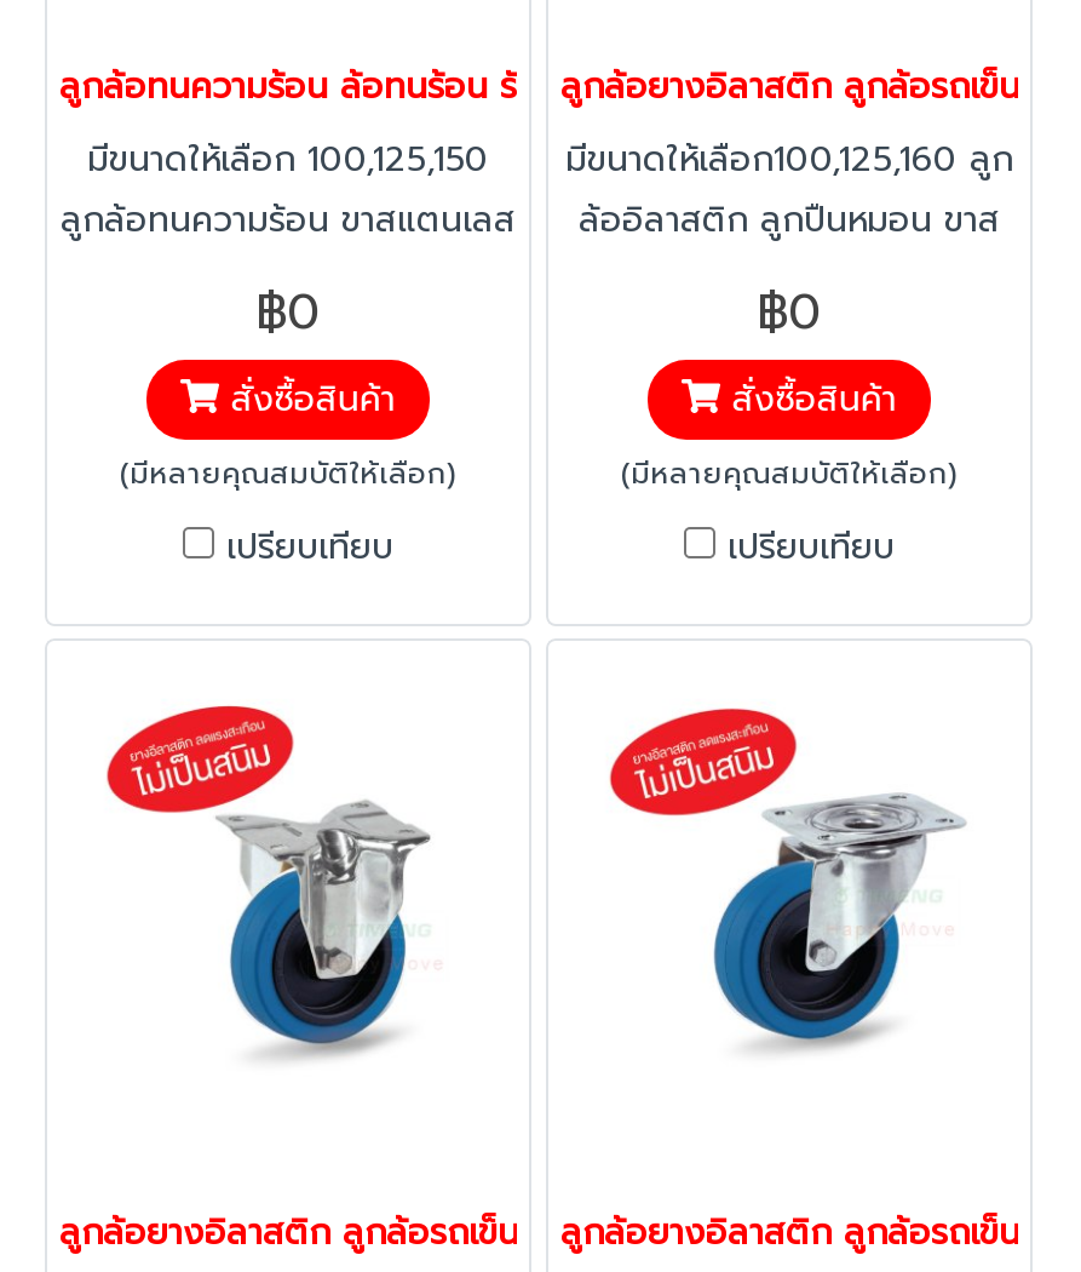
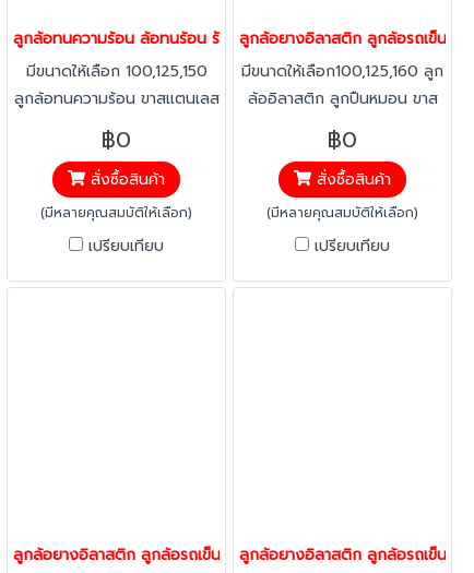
[105,704,432,1060] [image] -> none
[606,706,965,1050] [image] -> none

